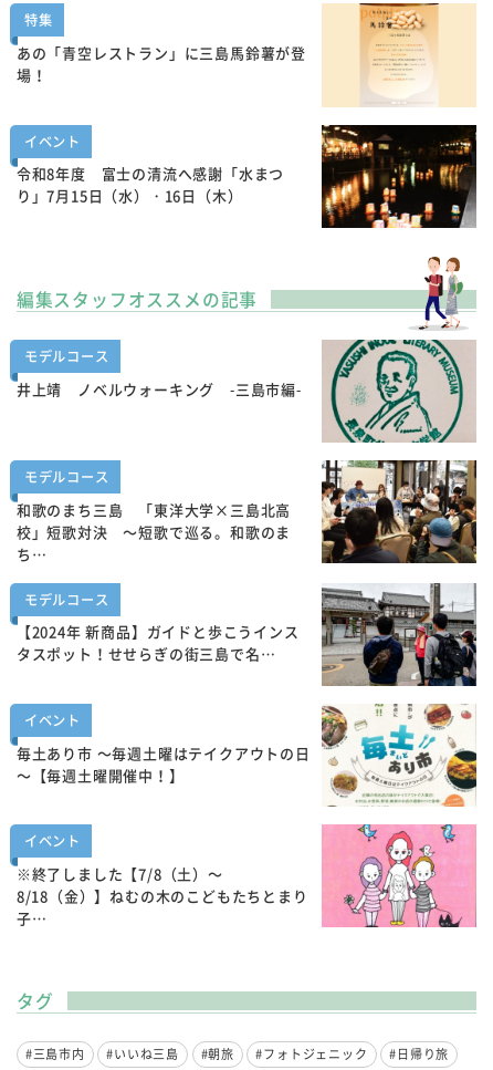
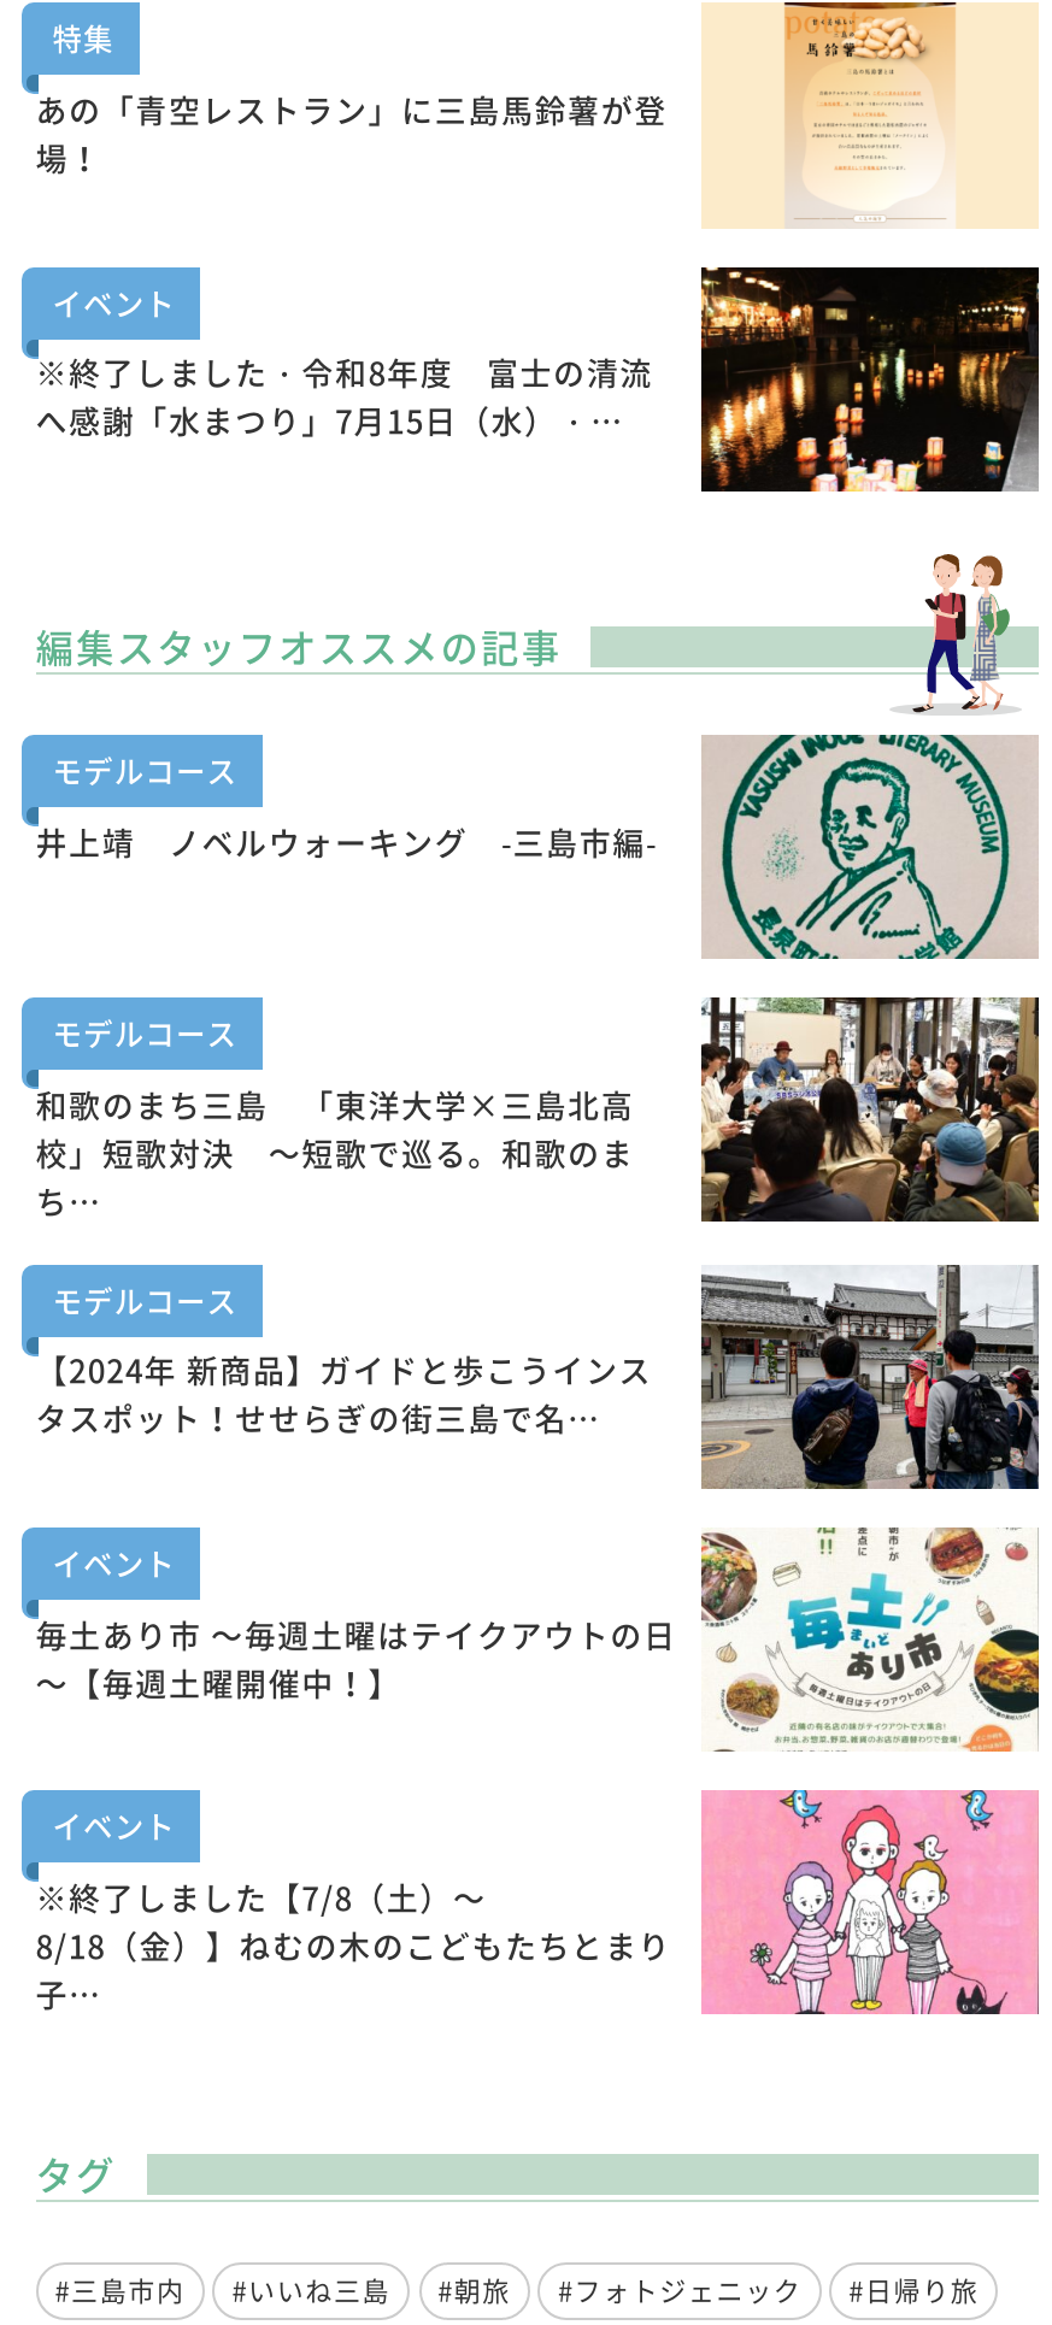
[16,163,284,206] 令和8年度 富士の清流へ感謝「水まつ | り」7月15日（水）・16日（木） -> [36,350,653,444] ※終了しました・令和8年度 富士の清流 | へ感謝「水まつり」7月15日（水）・…

